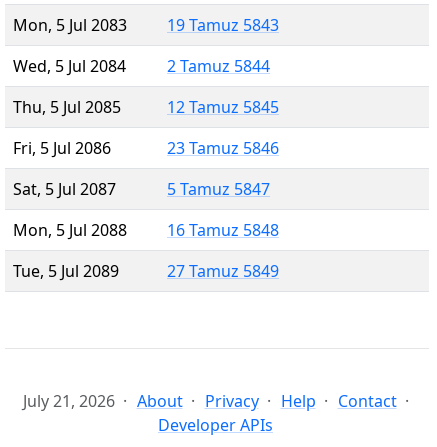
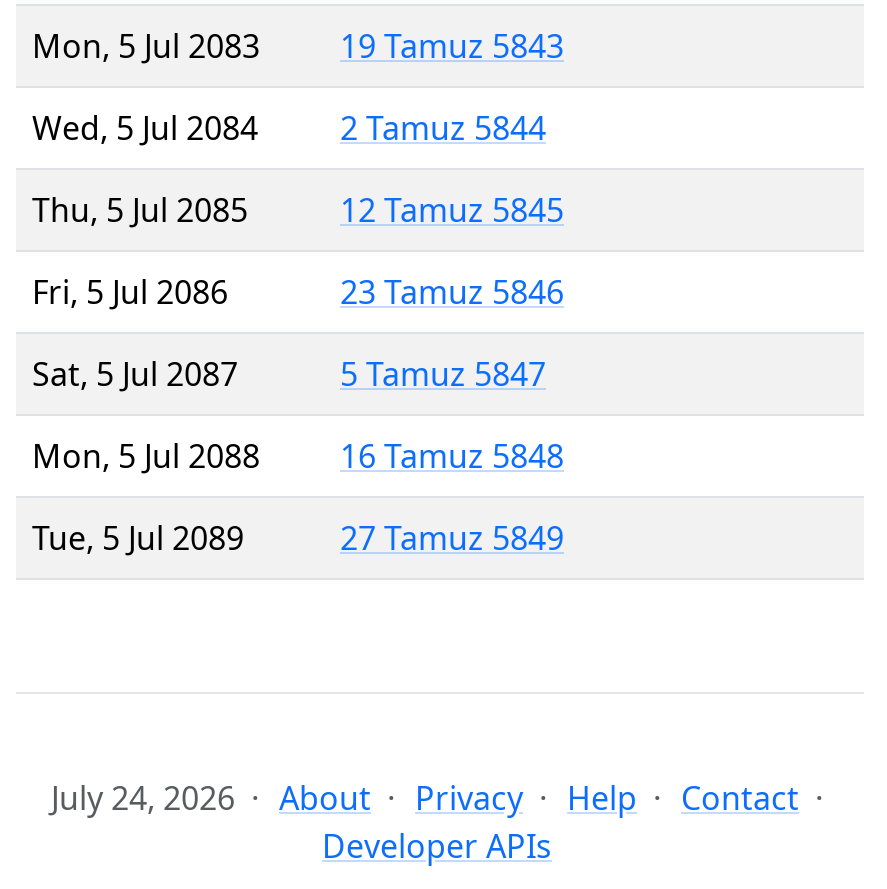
[22,390,396,412] July 21, 2026 About Privacy Help Contact -> [51,776,799,820] July 24, 2026 About Privacy Help Contact

